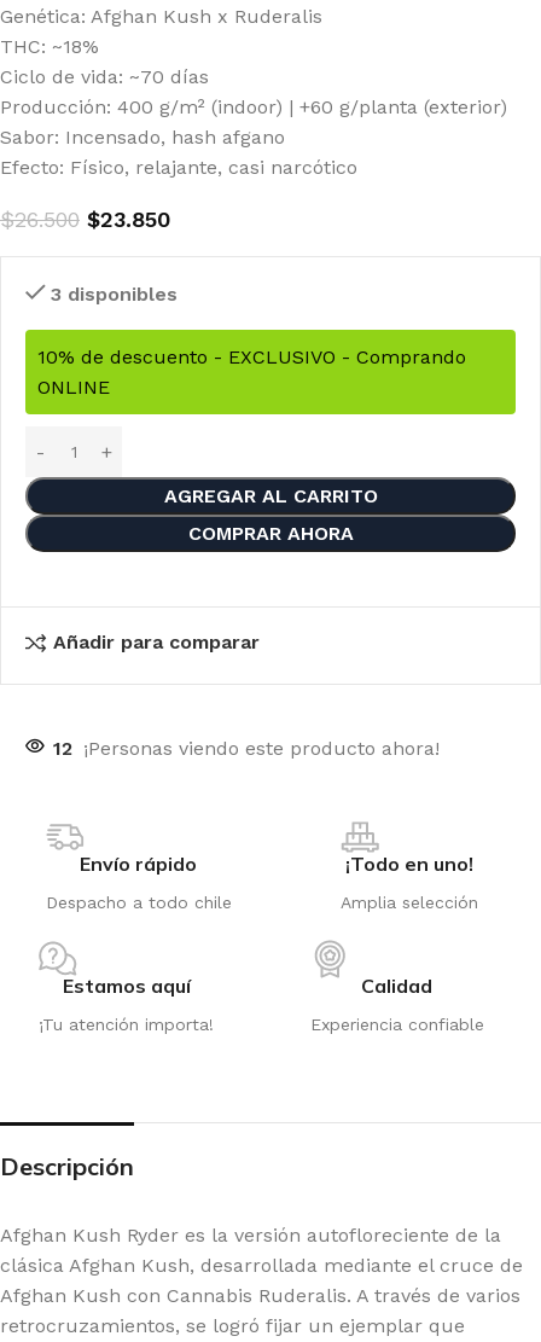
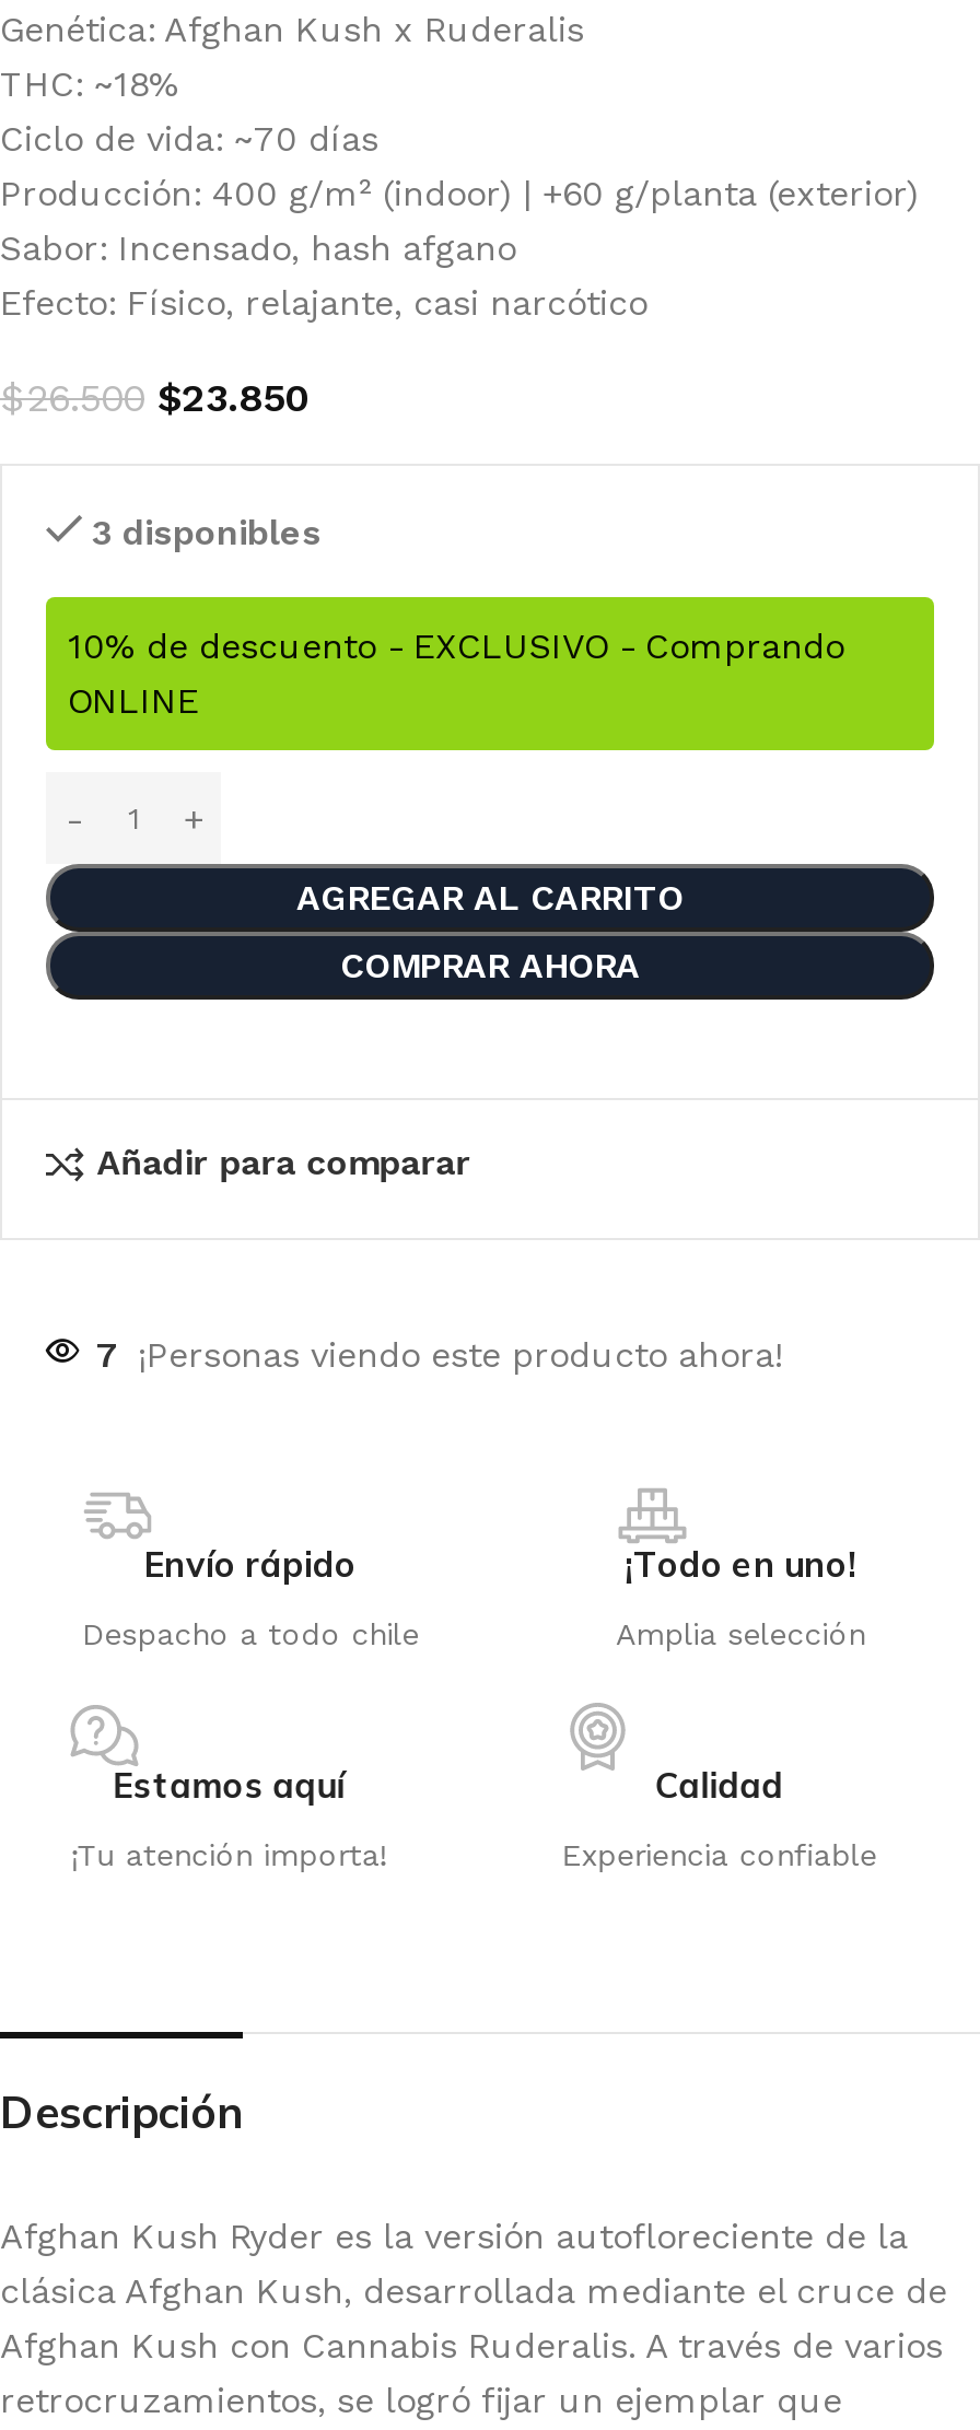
[53,736,440,759] 12 ¡Personas viendo este producto ahora! -> [96,1333,783,1375] 7 ¡Personas viendo este producto ahora!

